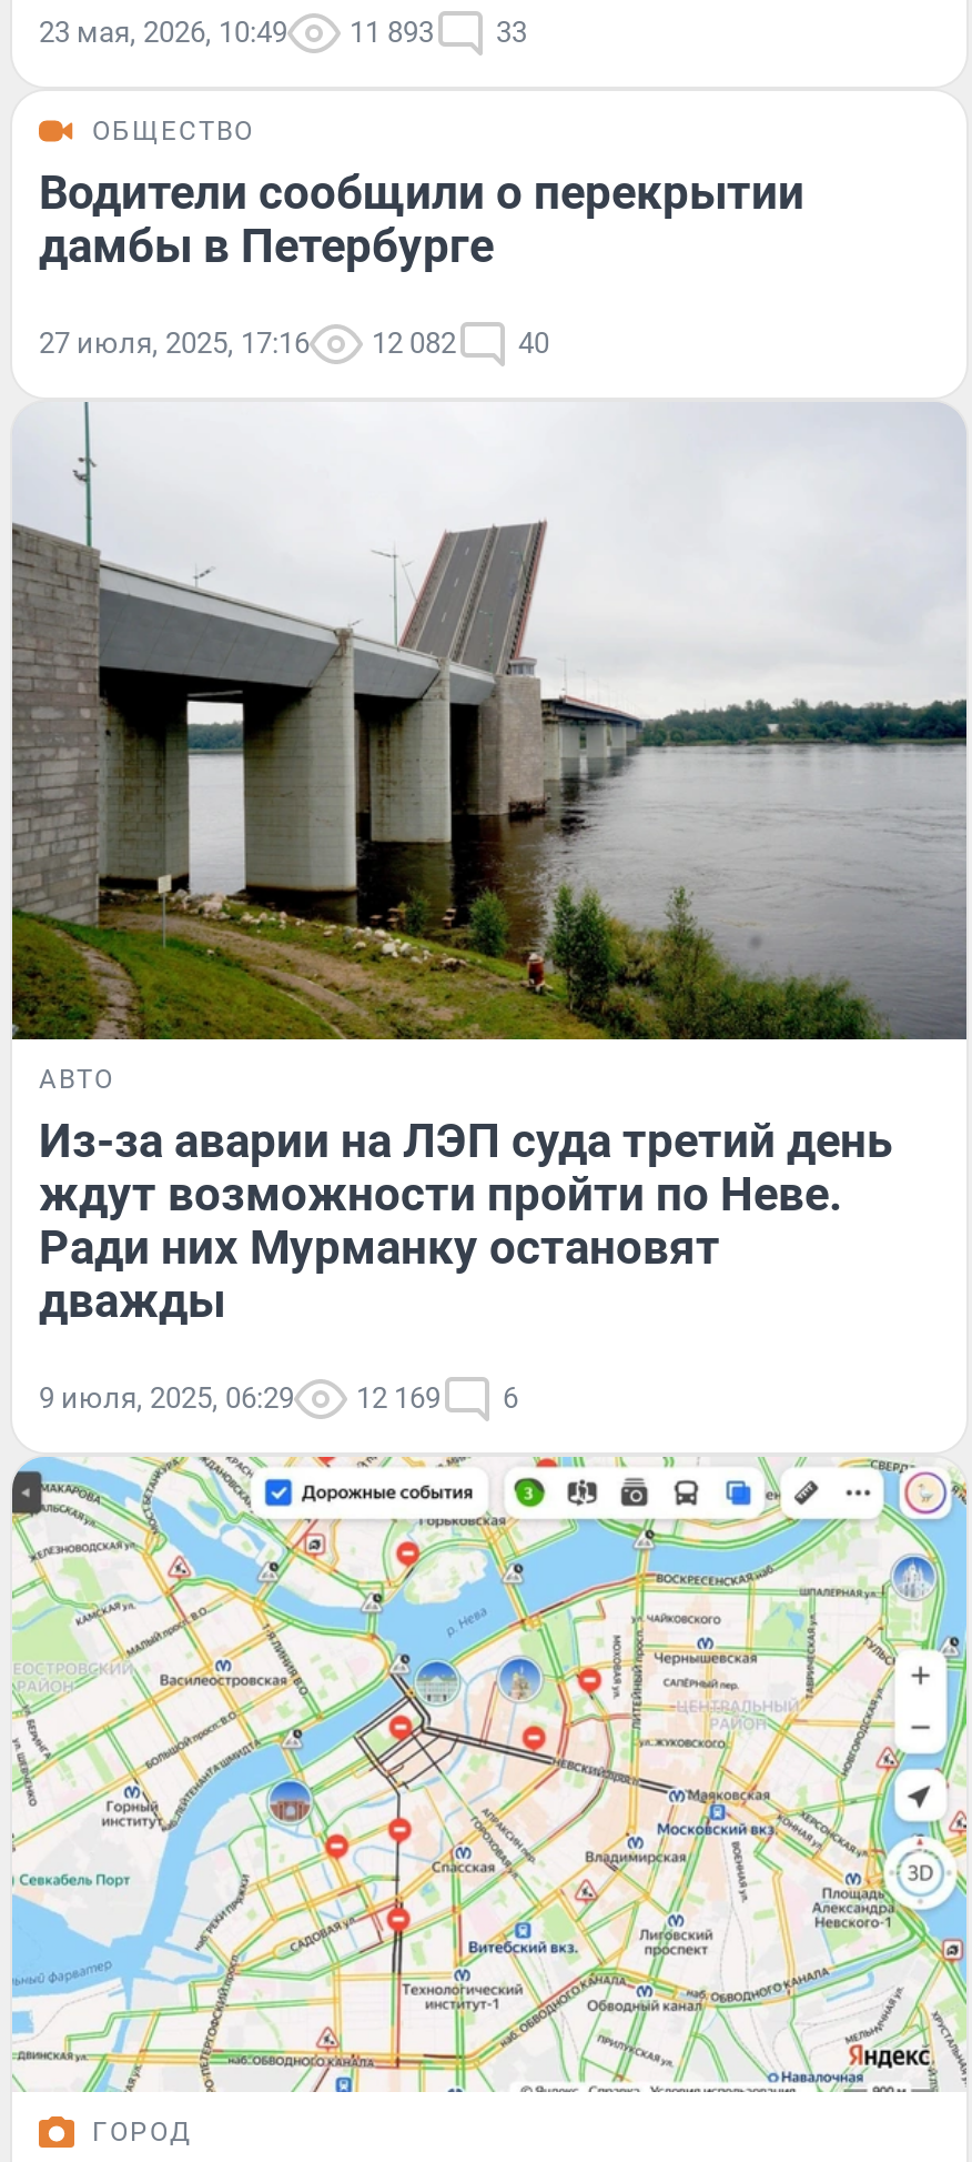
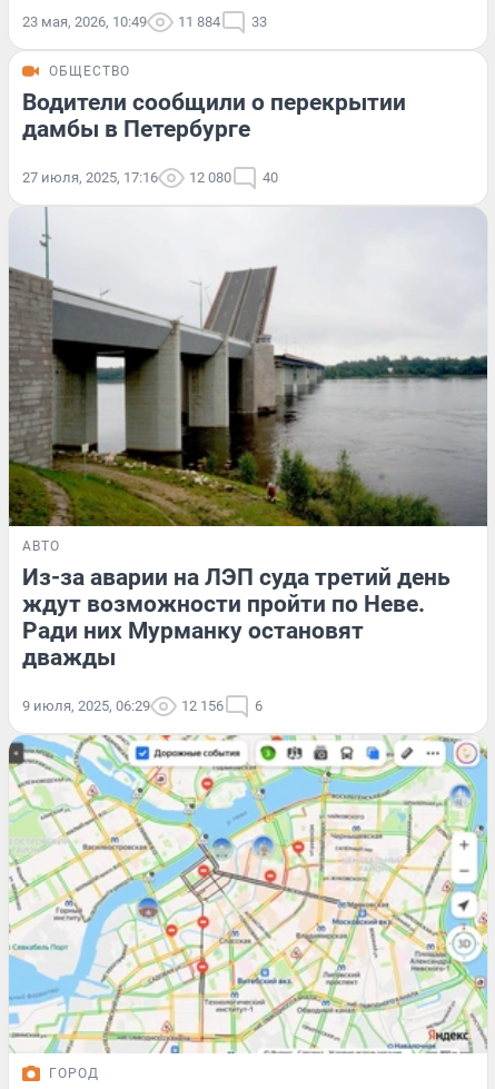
[39,16,527,49] 23 мая, 2026, 10:49 11 893 33 -> [22,13,267,30] 23 мая, 2026, 10:49 11 884 33
[39,326,549,360] 27 июля, 2025, 17:16 12 082 40 -> [22,169,278,186] 27 июля, 2025, 17:16 12 080 40
[39,1380,518,1414] 9 июля, 2025, 06:29 12 169 6 -> [22,697,263,714] 9 июля, 2025, 06:29 12 156 6

